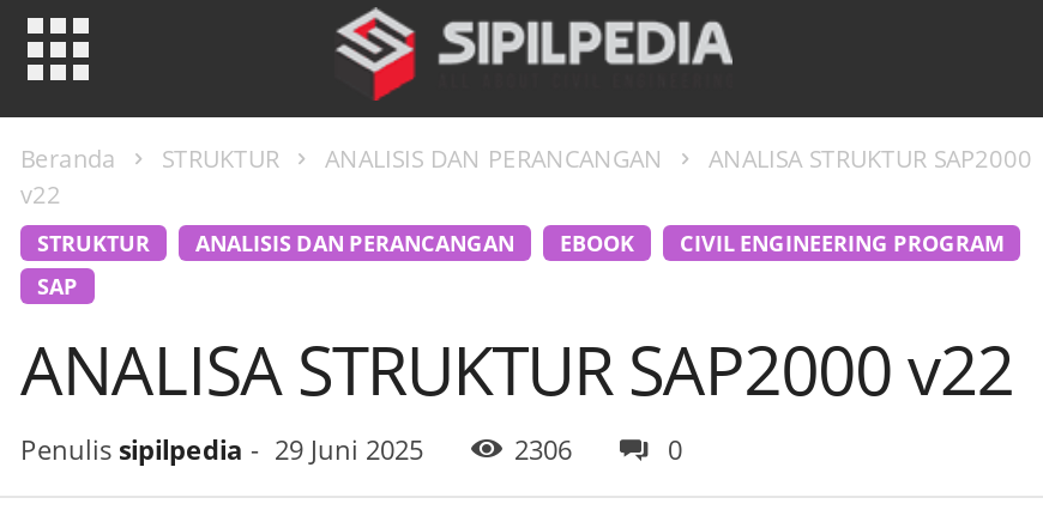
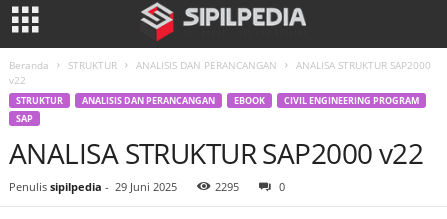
[514,431,572,467] 2306 -> [215,179,239,194] 2295

